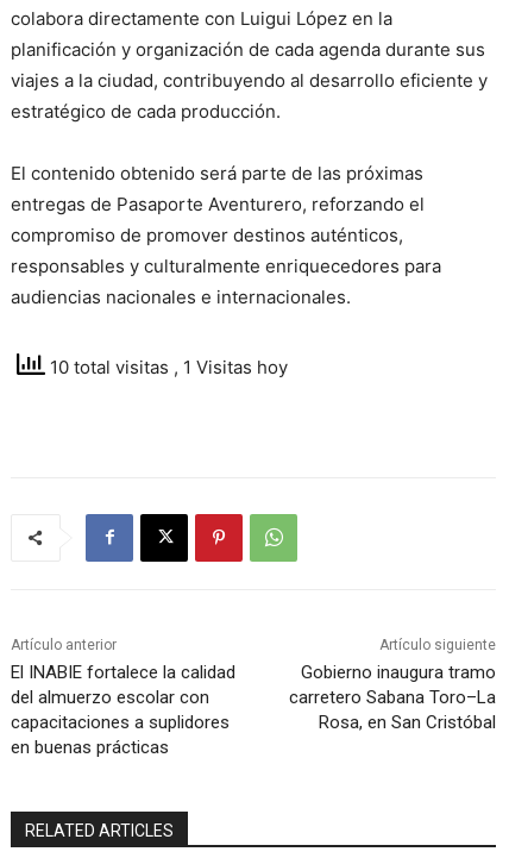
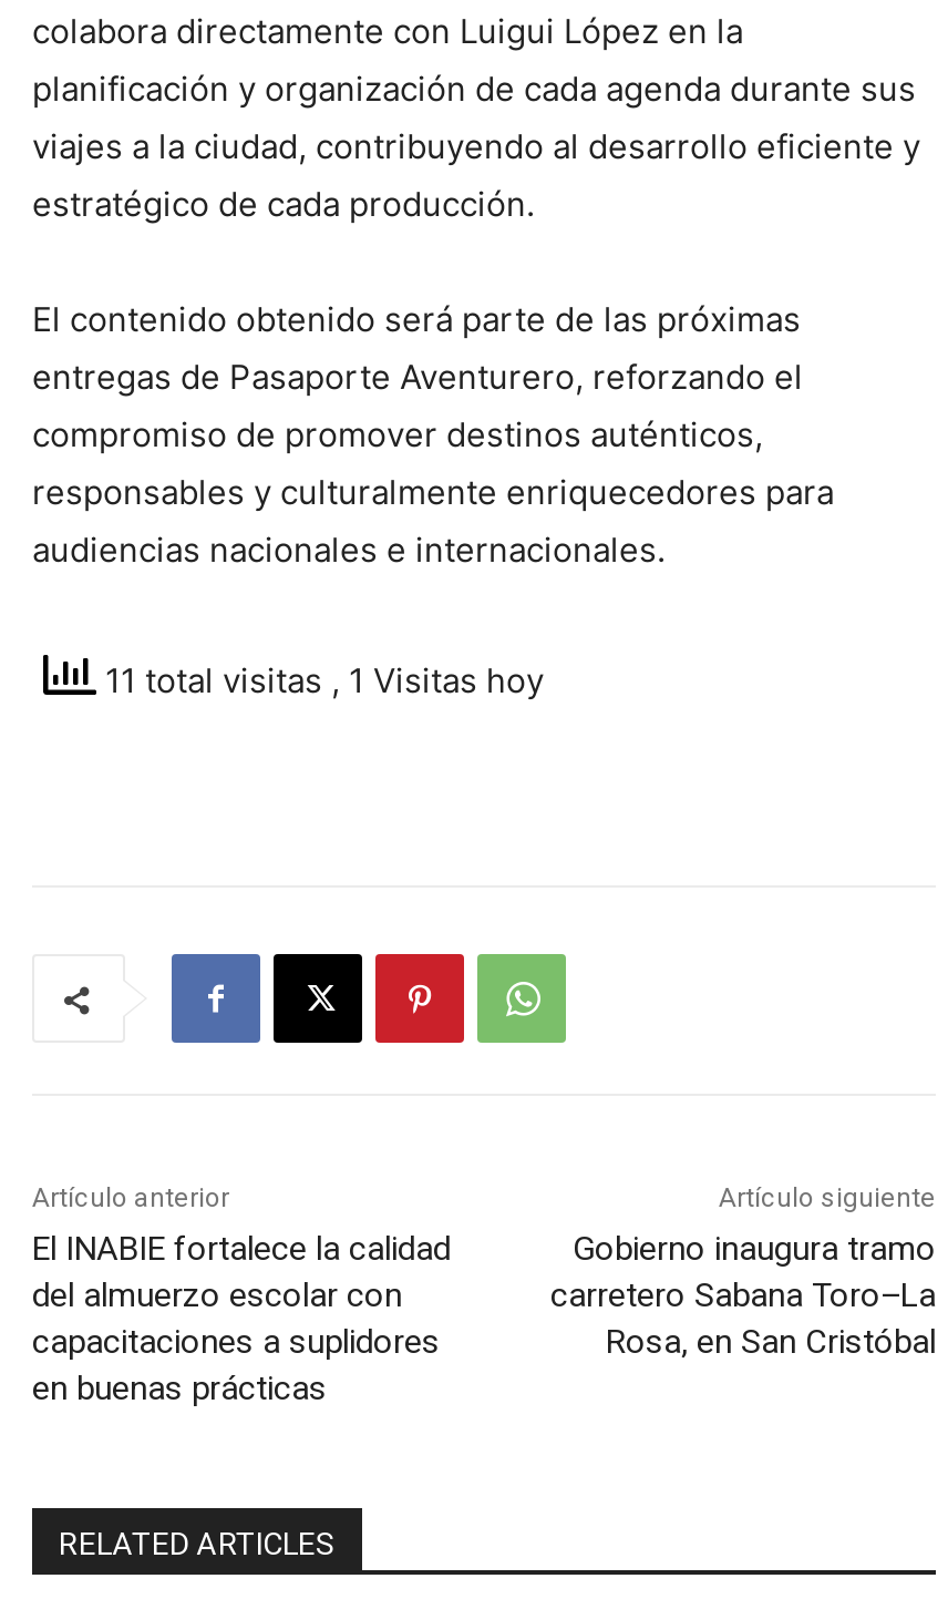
[45,356,288,378] 10 total visitas, 1 Visitas hoy -> [96,661,544,703] 11 total visitas, 1 Visitas hoy

